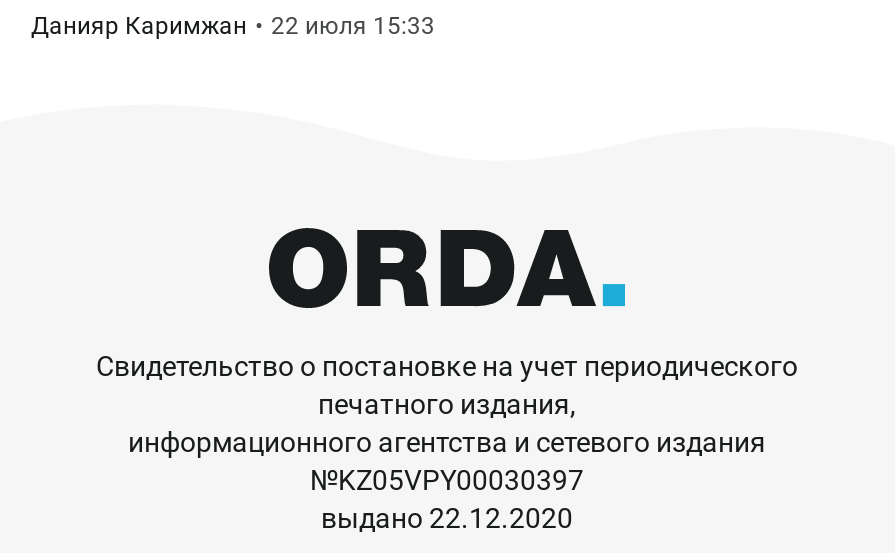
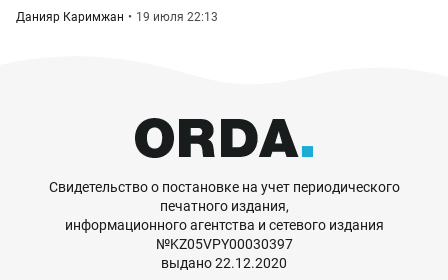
[31,12,435,40] Данияр Каримжан 22 июля 15:33 -> [16,10,218,24] Данияр Каримжан 19 июля 22:13

